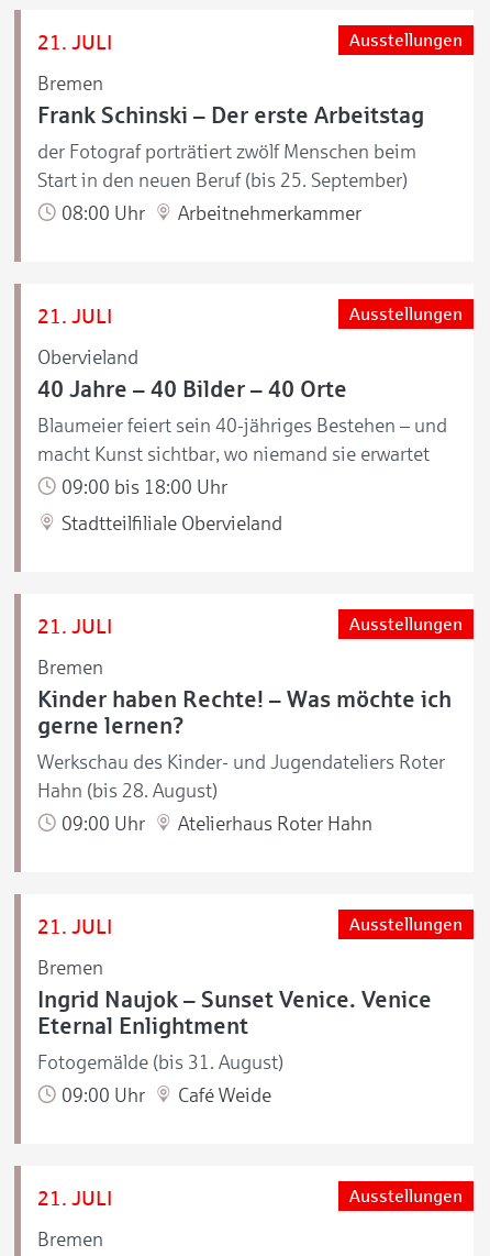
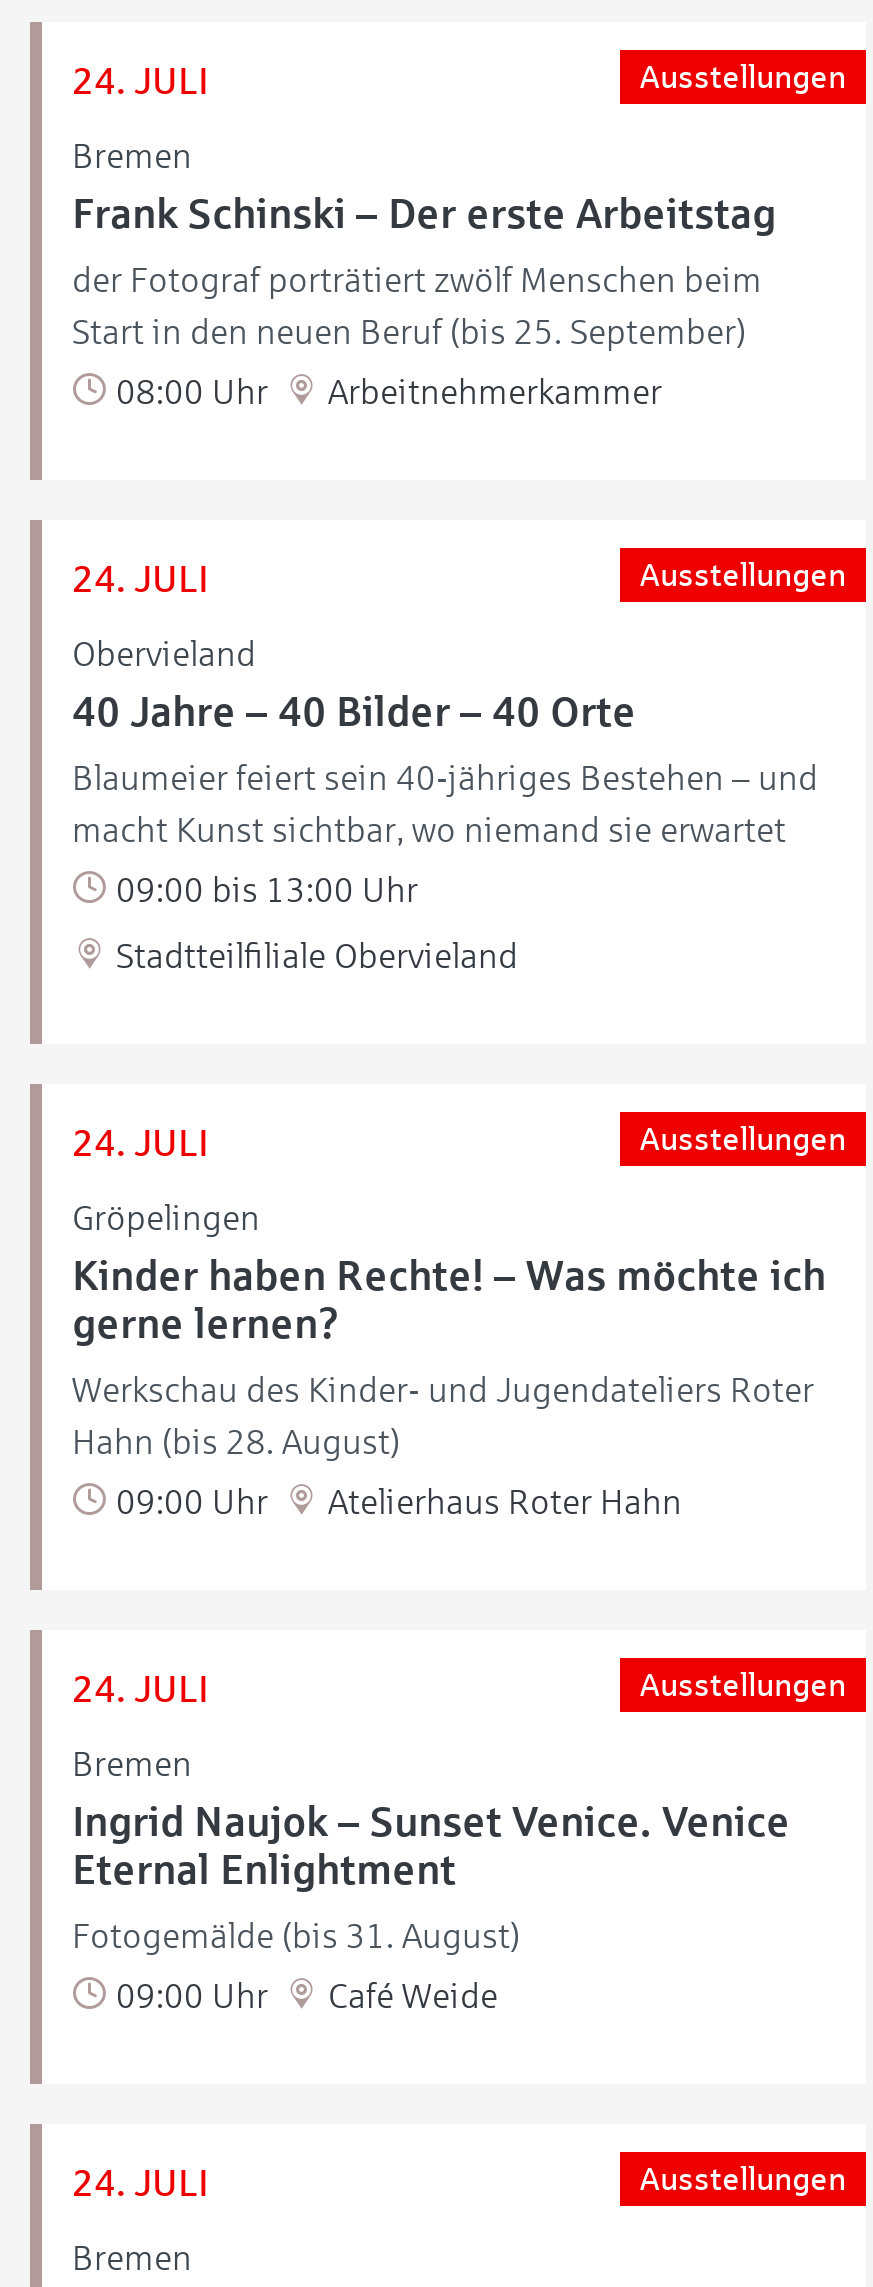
[37,31,112,54] 21. JULI -> [72,60,208,102] 24. JULI
[37,305,112,328] 21. JULI -> [72,558,208,600] 24. JULI
[57,476,227,498] 09:00 bis 18:00 Uhr -> [108,870,418,910] 09:00 bis 13:00 Uhr
[37,615,112,638] 21. JULI -> [72,1122,208,1164] 24. JULI
[37,656,103,678] Bremen -> [72,1198,260,1238] Gröpelingen
[37,915,112,938] 21. JULI -> [72,1668,208,1710] 24. JULI
[37,1187,112,1210] 21. JULI -> [72,2162,208,2204] 24. JULI

